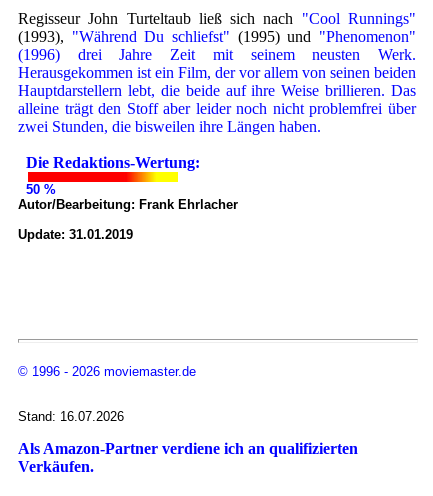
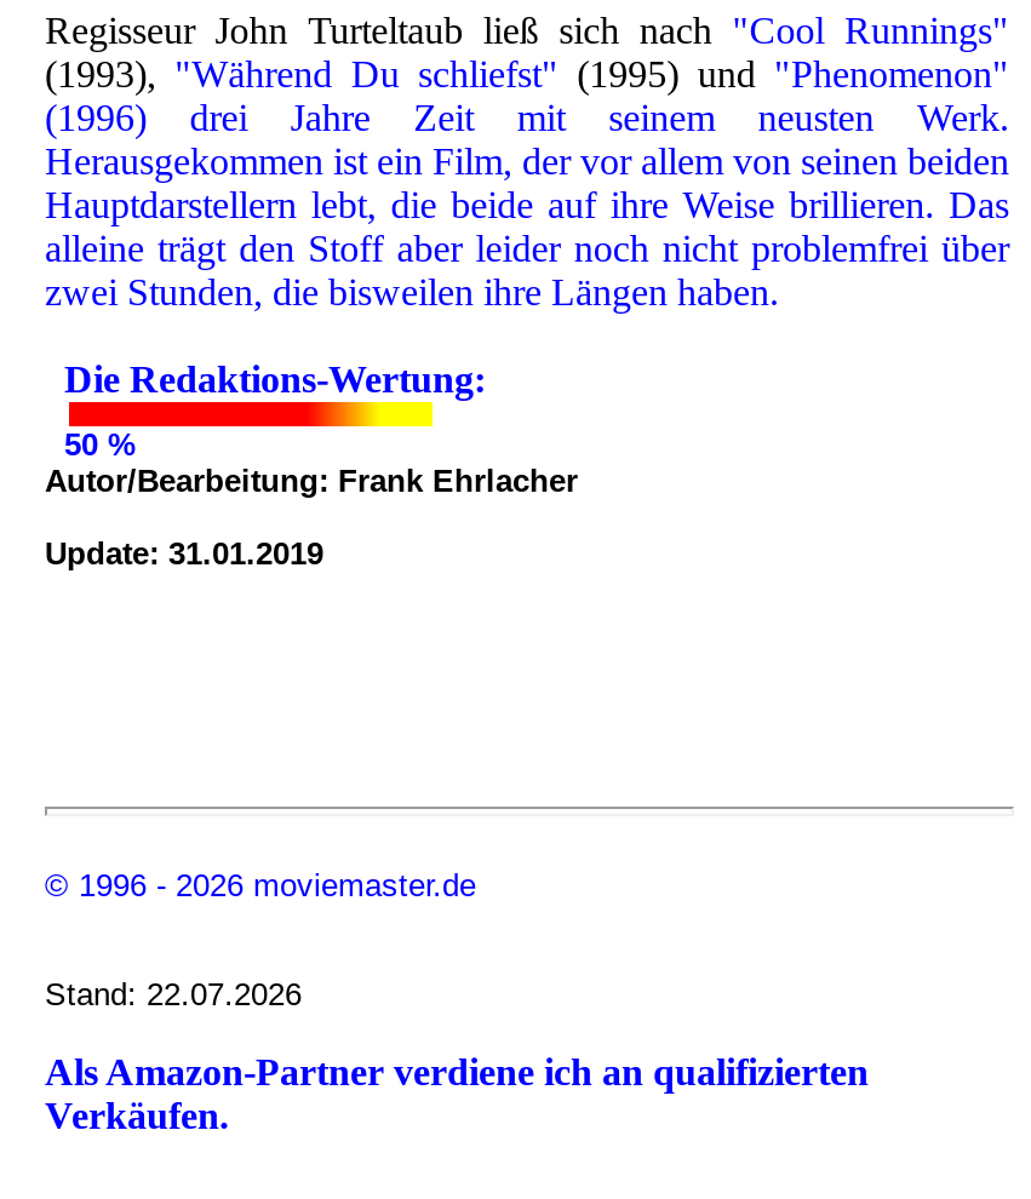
[18,409,124,424] Stand: 16.07.2026 -> [45,977,302,1013] Stand: 22.07.2026

